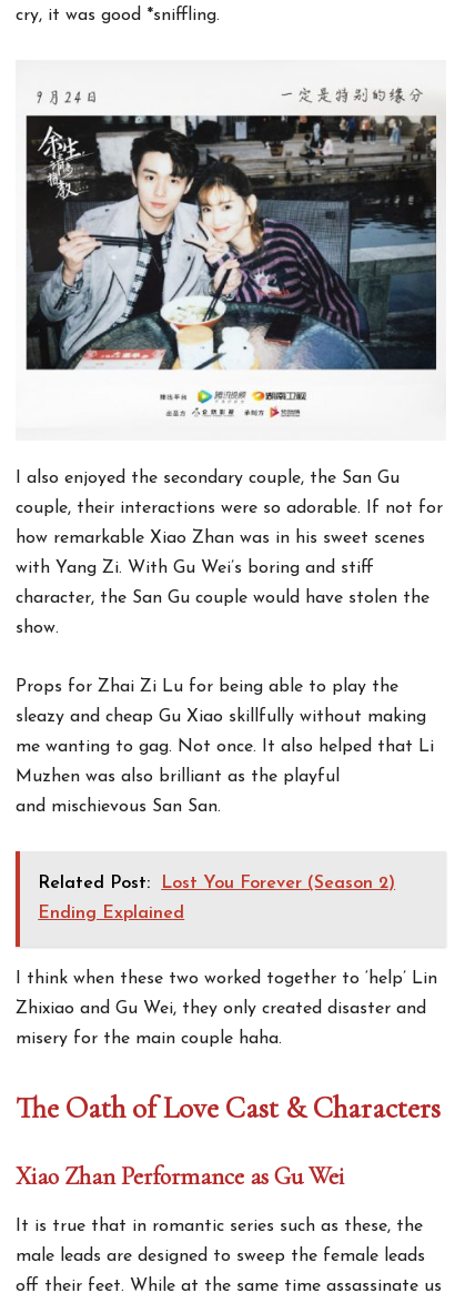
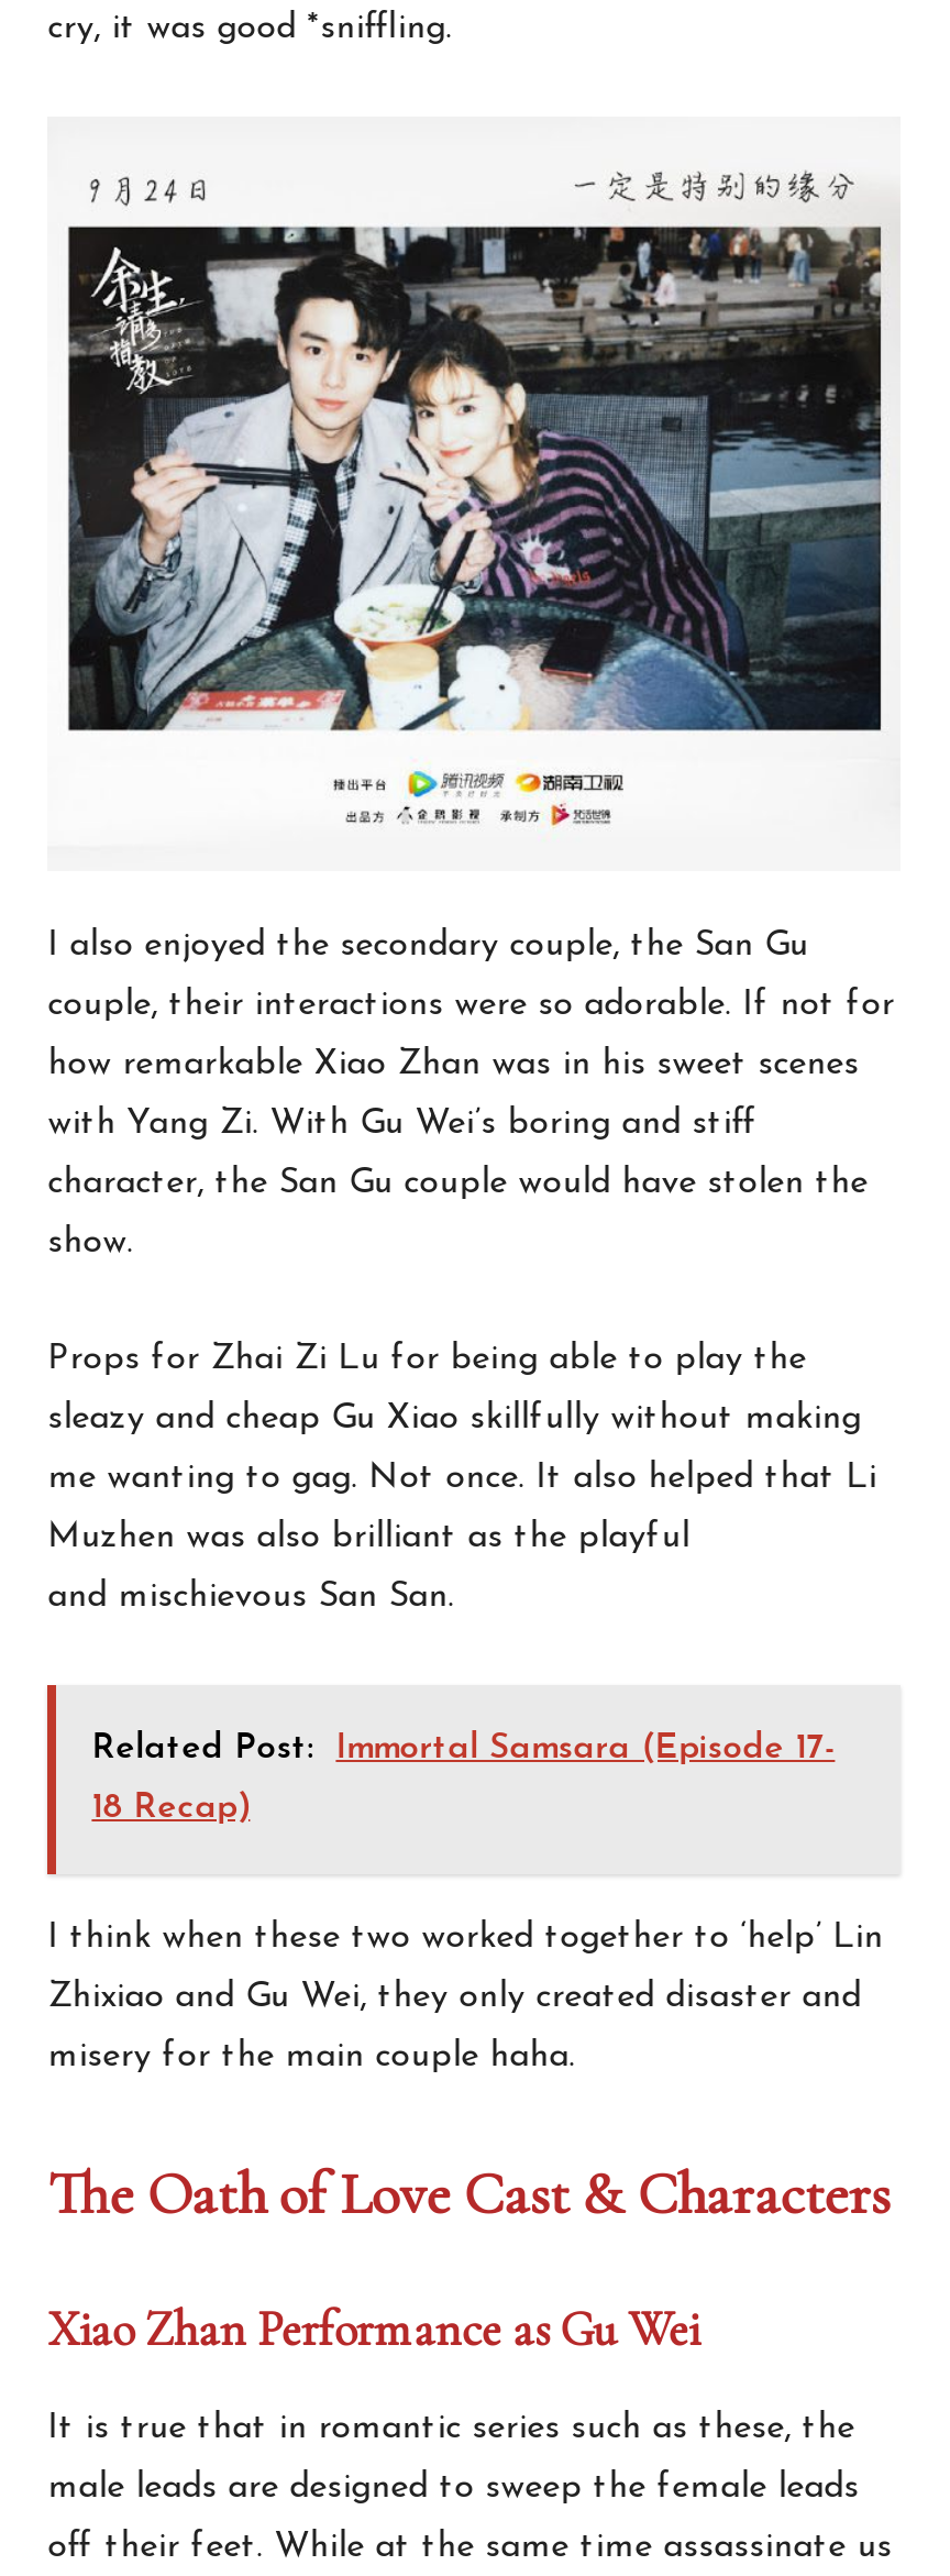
[161,874,395,892] Lost You Forever (Season 2) -> [336,1731,835,1766] Immortal Samsara (Episode 17-
[38,904,184,922] Ending Explained -> [92,1791,250,1826] 18 Recap)

